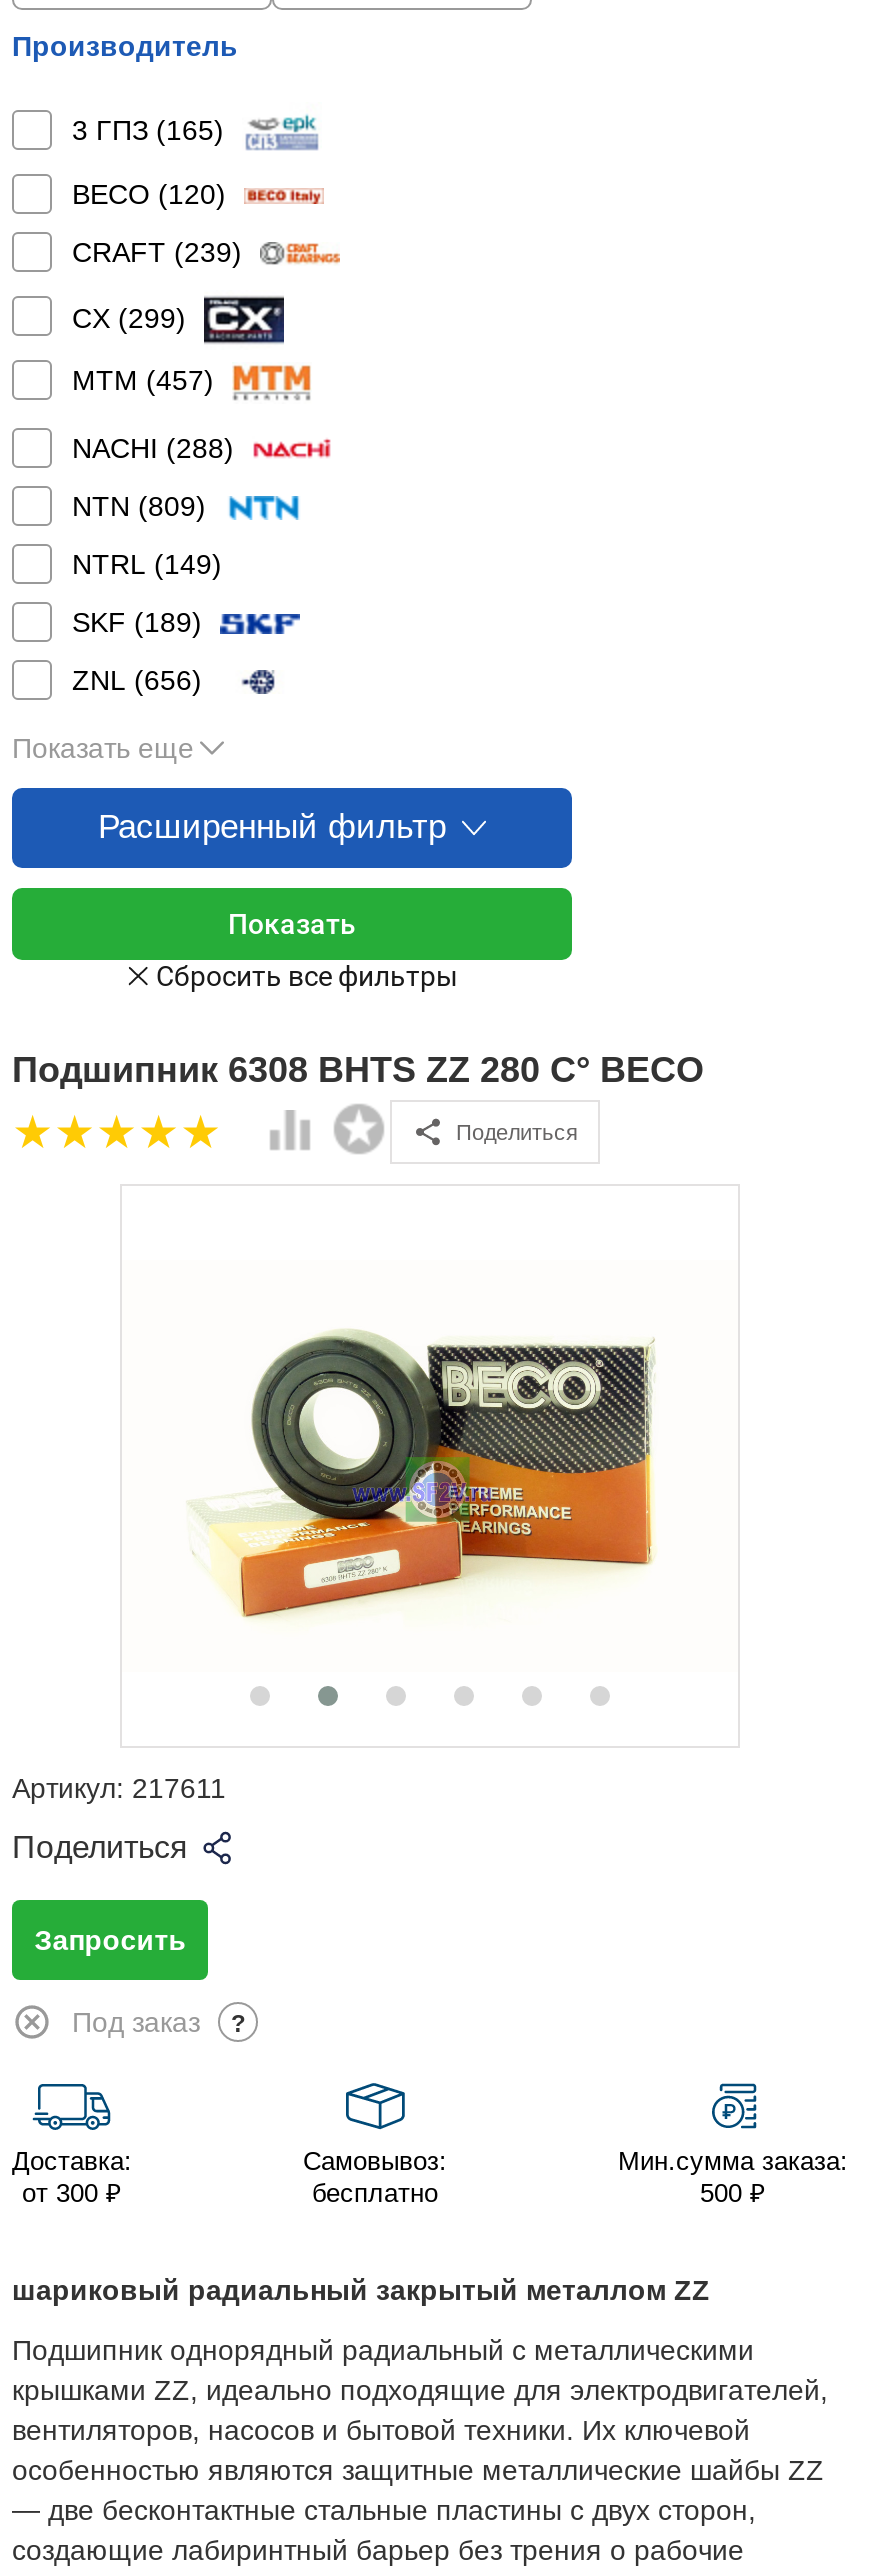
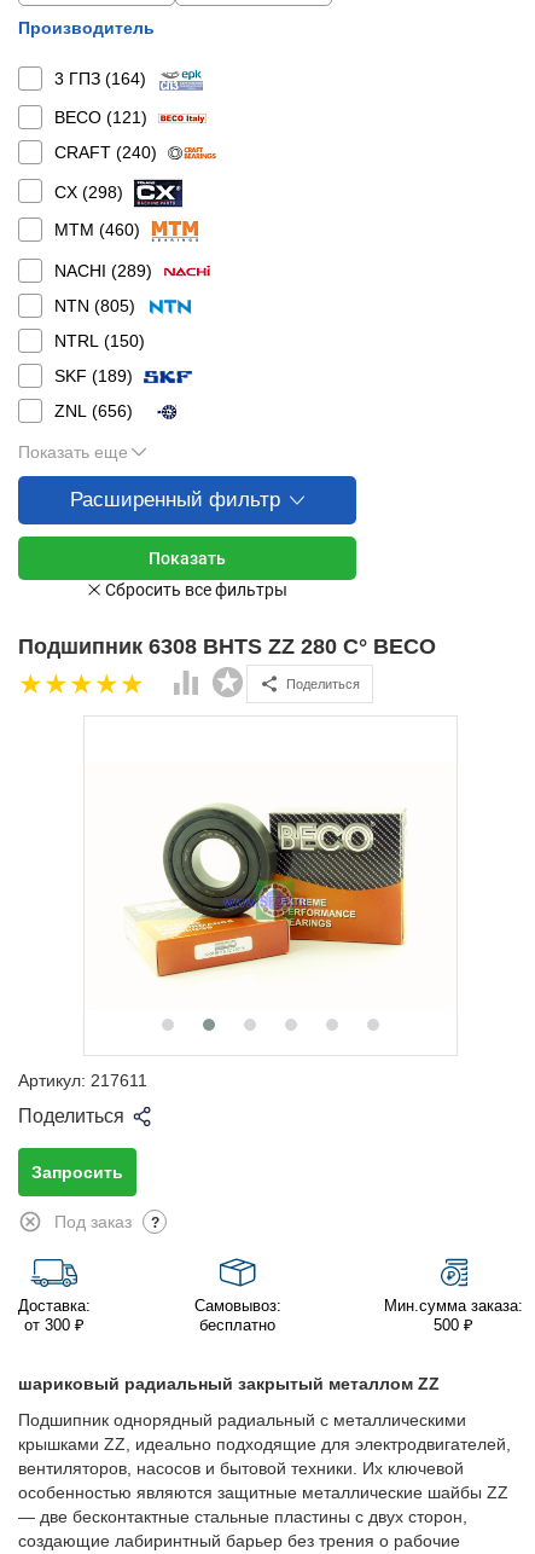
[72,114,224,146] 3 ГПЗ (165) -> [54,69,146,88] 3 ГПЗ (164)
[72,178,226,210] BECO (120) -> [54,108,147,127] BECO (121)
[72,236,242,268] CRAFT (239) -> [54,143,157,162] CRAFT (240)
[72,301,186,333] CX (299) -> [54,182,123,201] CX (298)
[72,364,214,396] MTM (457) -> [54,220,140,239] MTM (460)
[72,432,234,464] NACHI (288) -> [54,261,152,280] NACHI (289)
[72,490,206,522] NTN (809) -> [54,296,135,315] NTN (805)
[72,548,222,580] NTRL (149) -> [54,331,145,350] NTRL (150)

